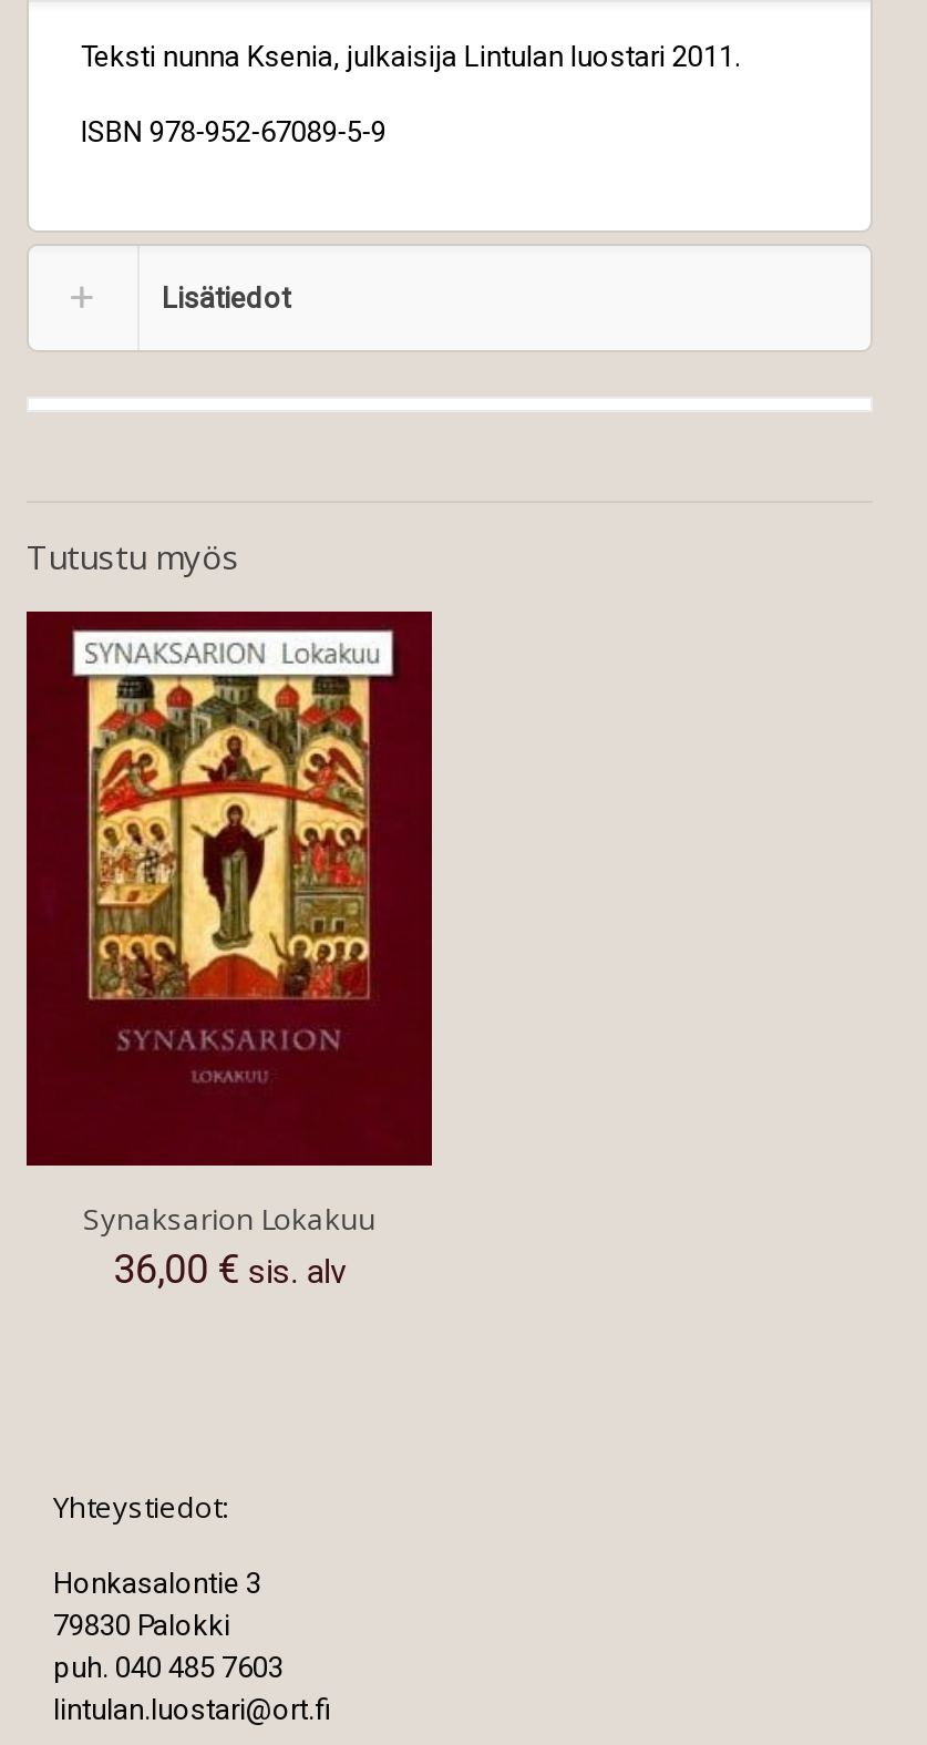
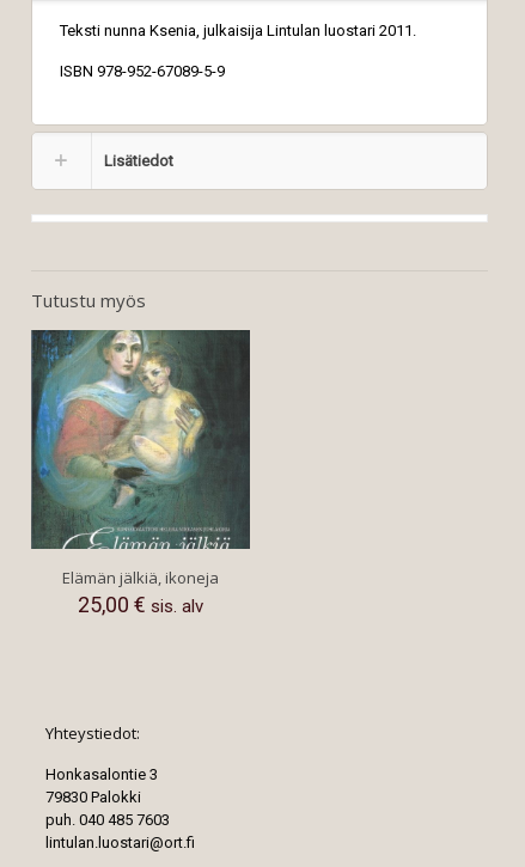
[24,609,432,1291] [image] | Synaksarion Lokakuu | 36,00 € sis. alv -> [30,329,250,617] [image] | Elämän jälkiä, ikoneja | 25,00 € sis. alv

